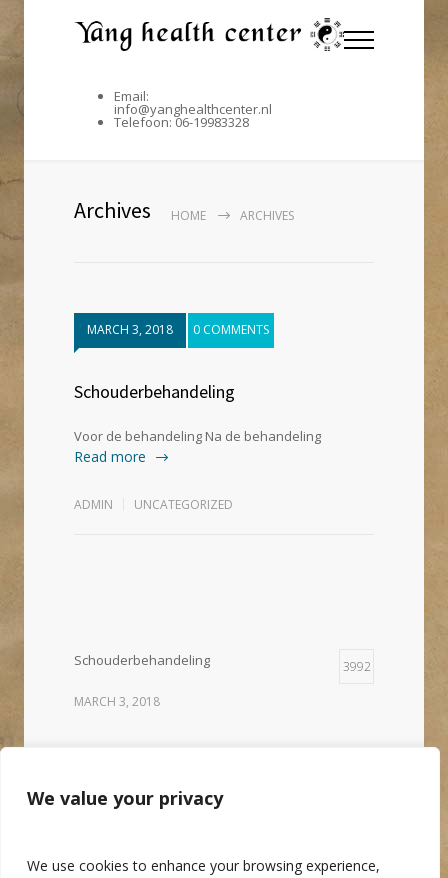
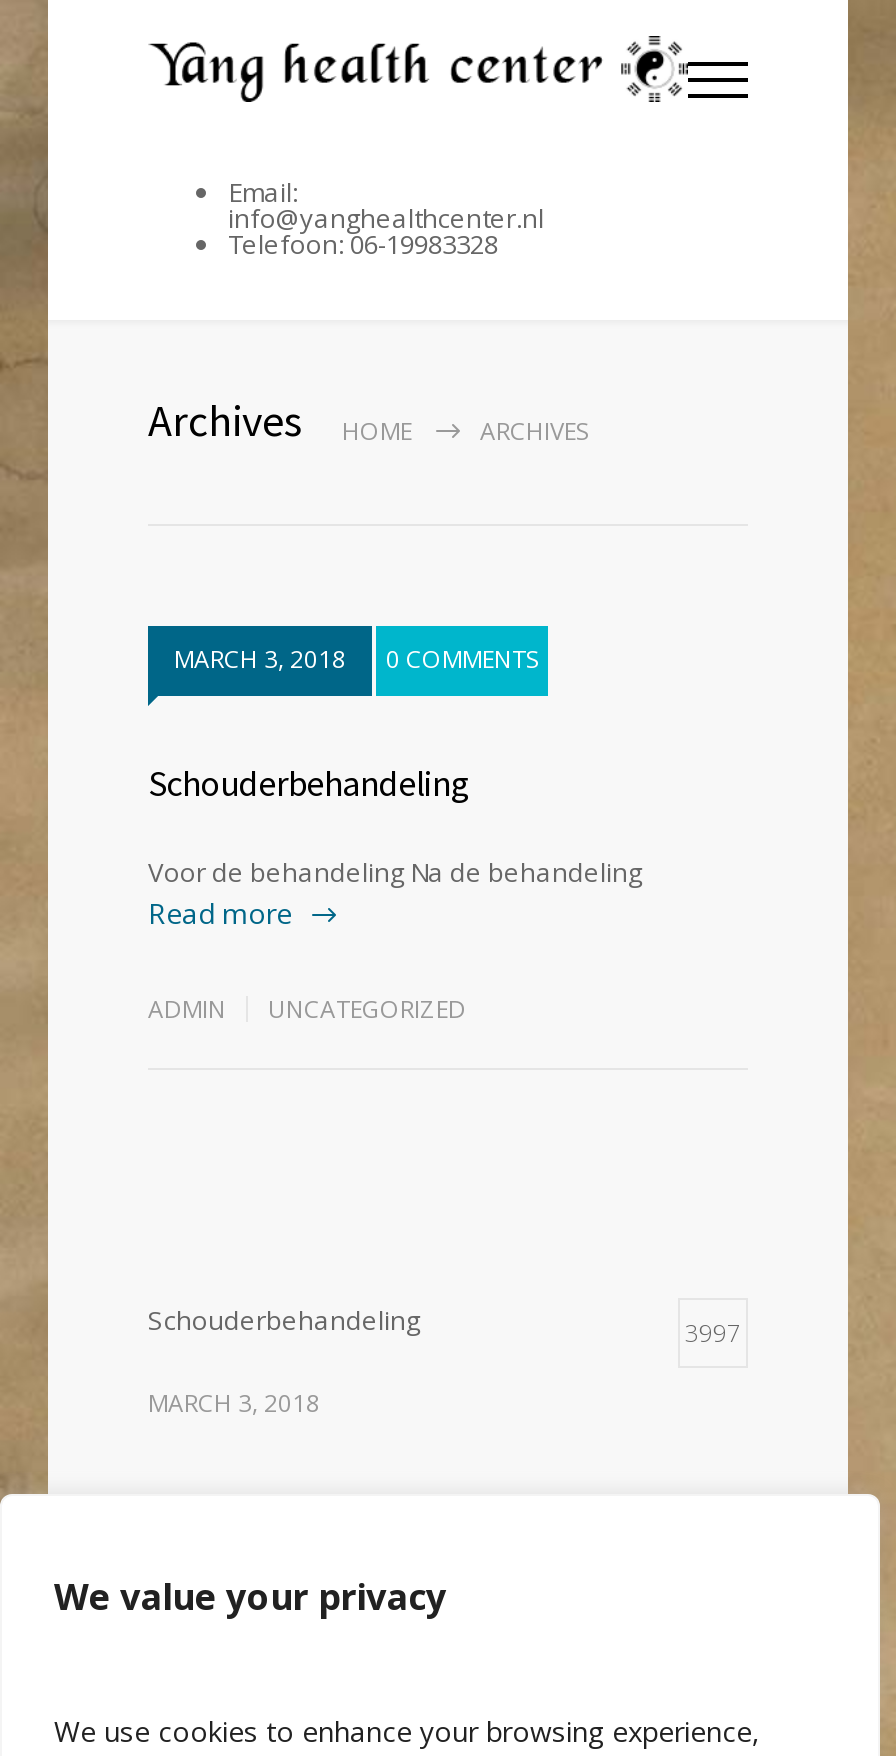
[342,658,370,675] 3992 -> [685,1316,741,1350] 3997

